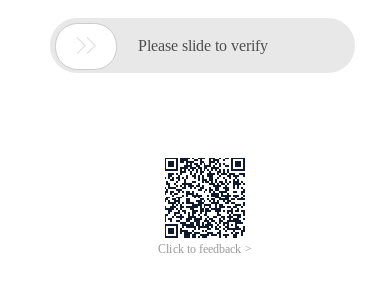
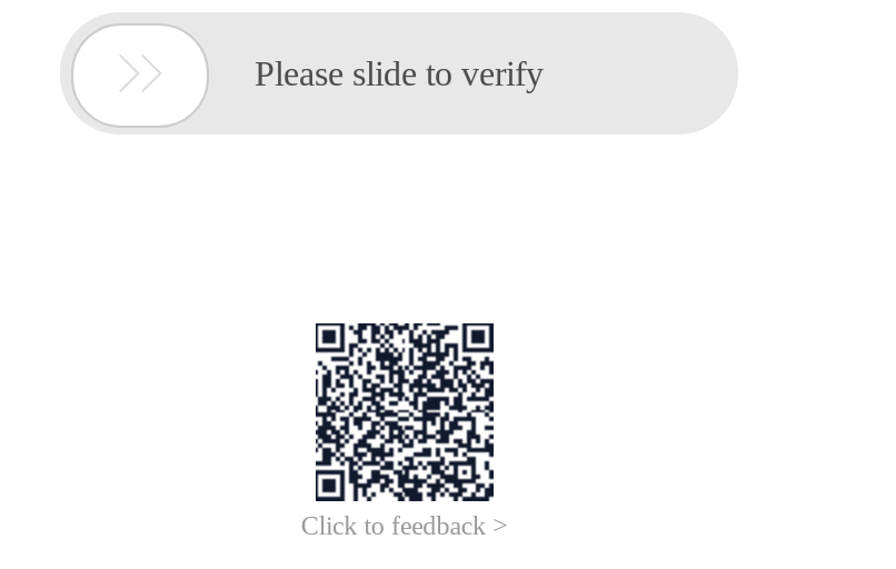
[164,157,245,239] [image] -> [316,321,496,503] [image]

